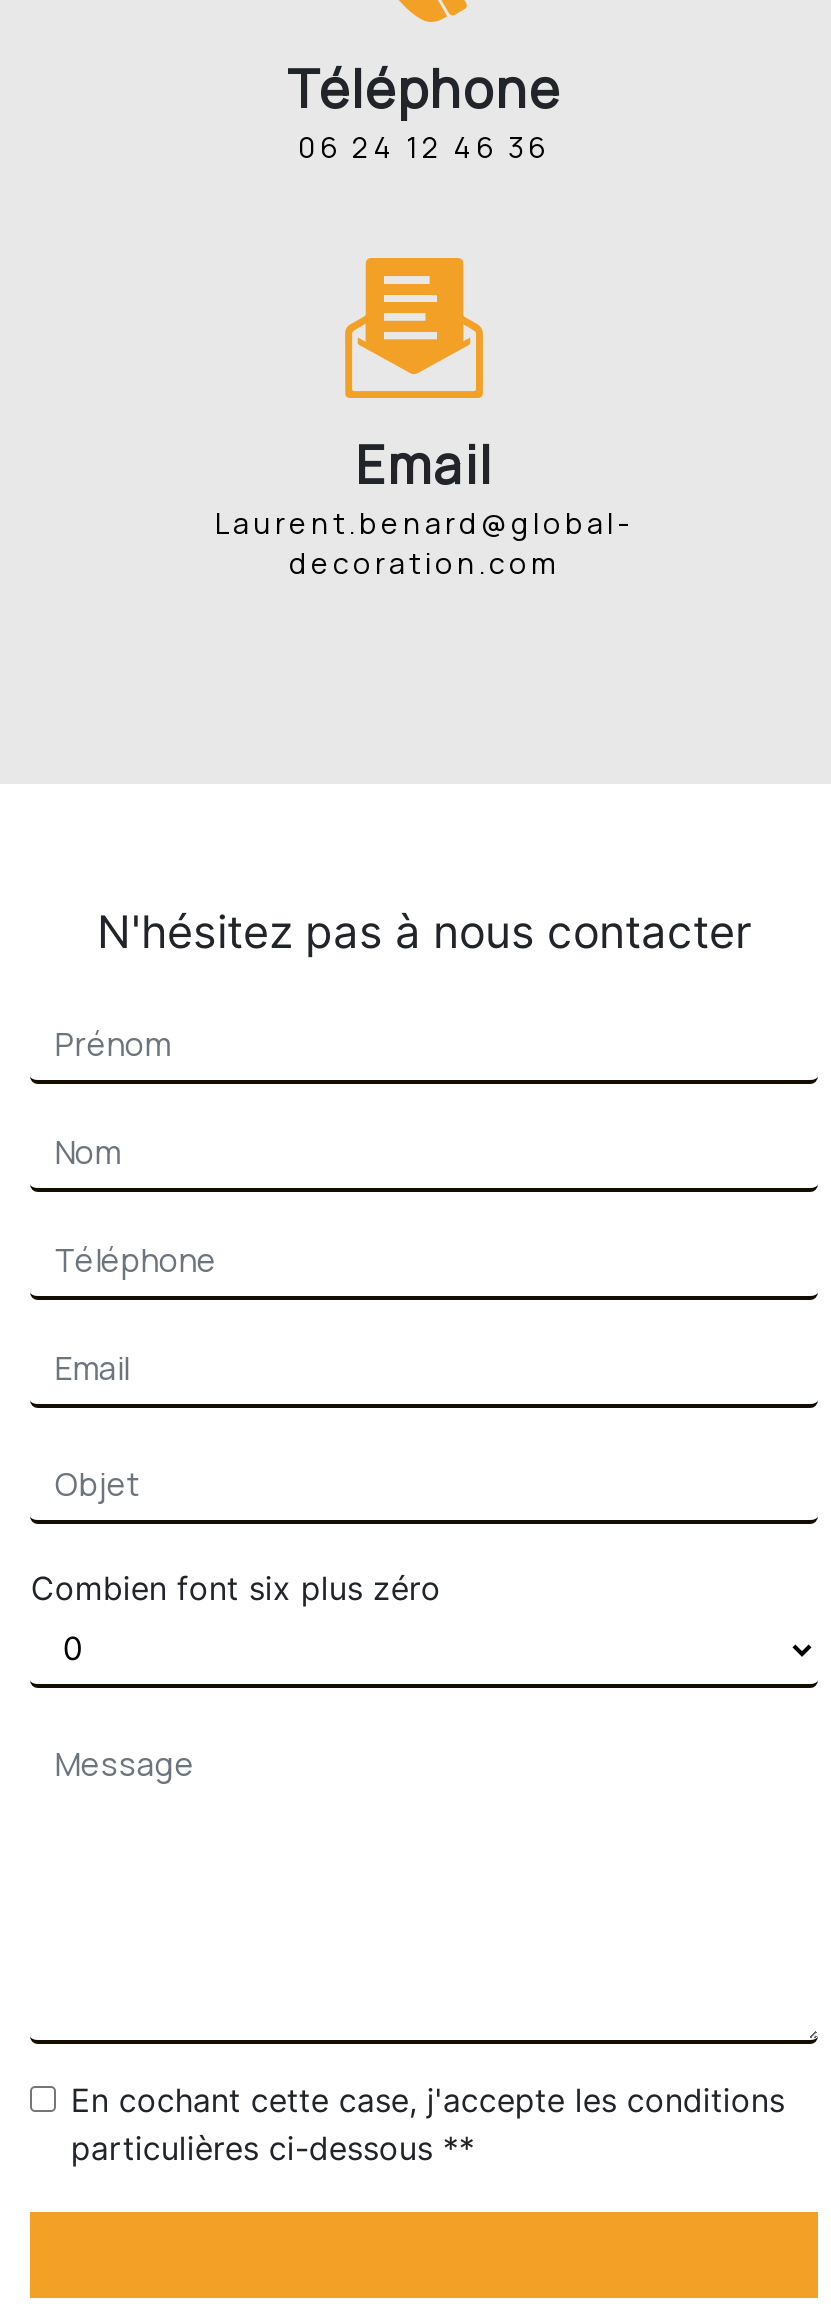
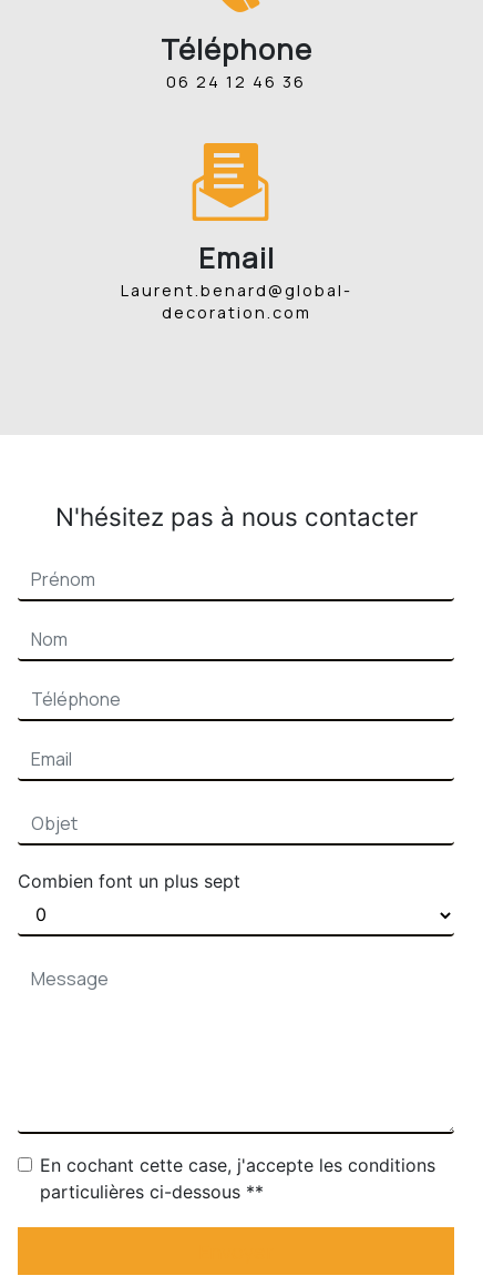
[31,1568,441,1608] Combien font six plus zéro -> [18,870,241,892] Combien font un plus sept

